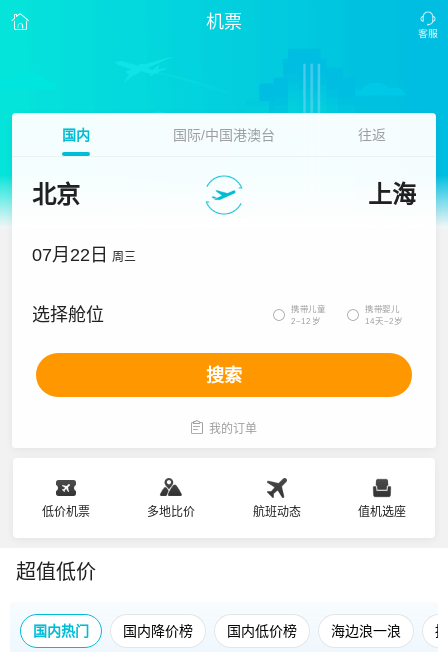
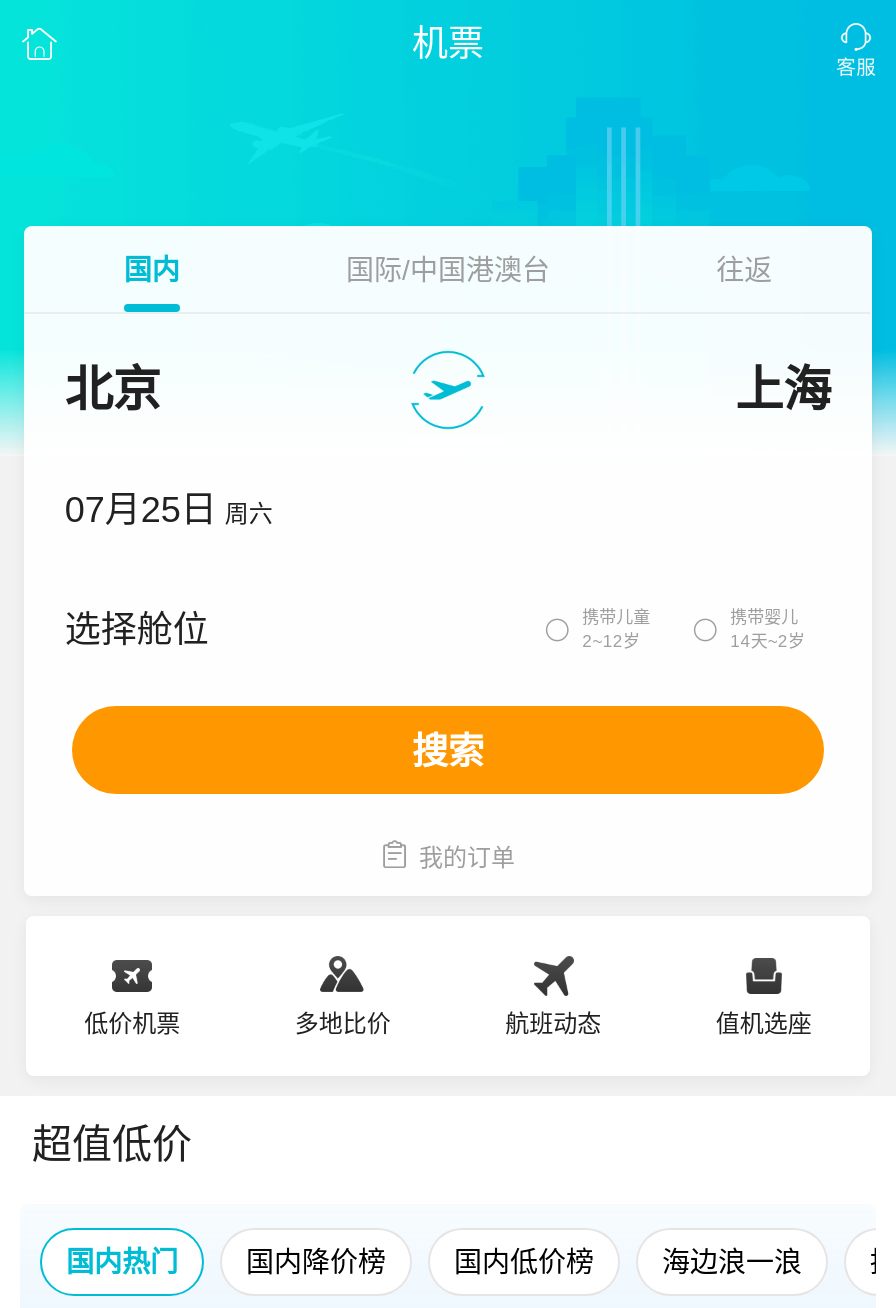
[32,245,136,265] 07月22日 周三 -> [65,490,273,530] 07月25日 周六

